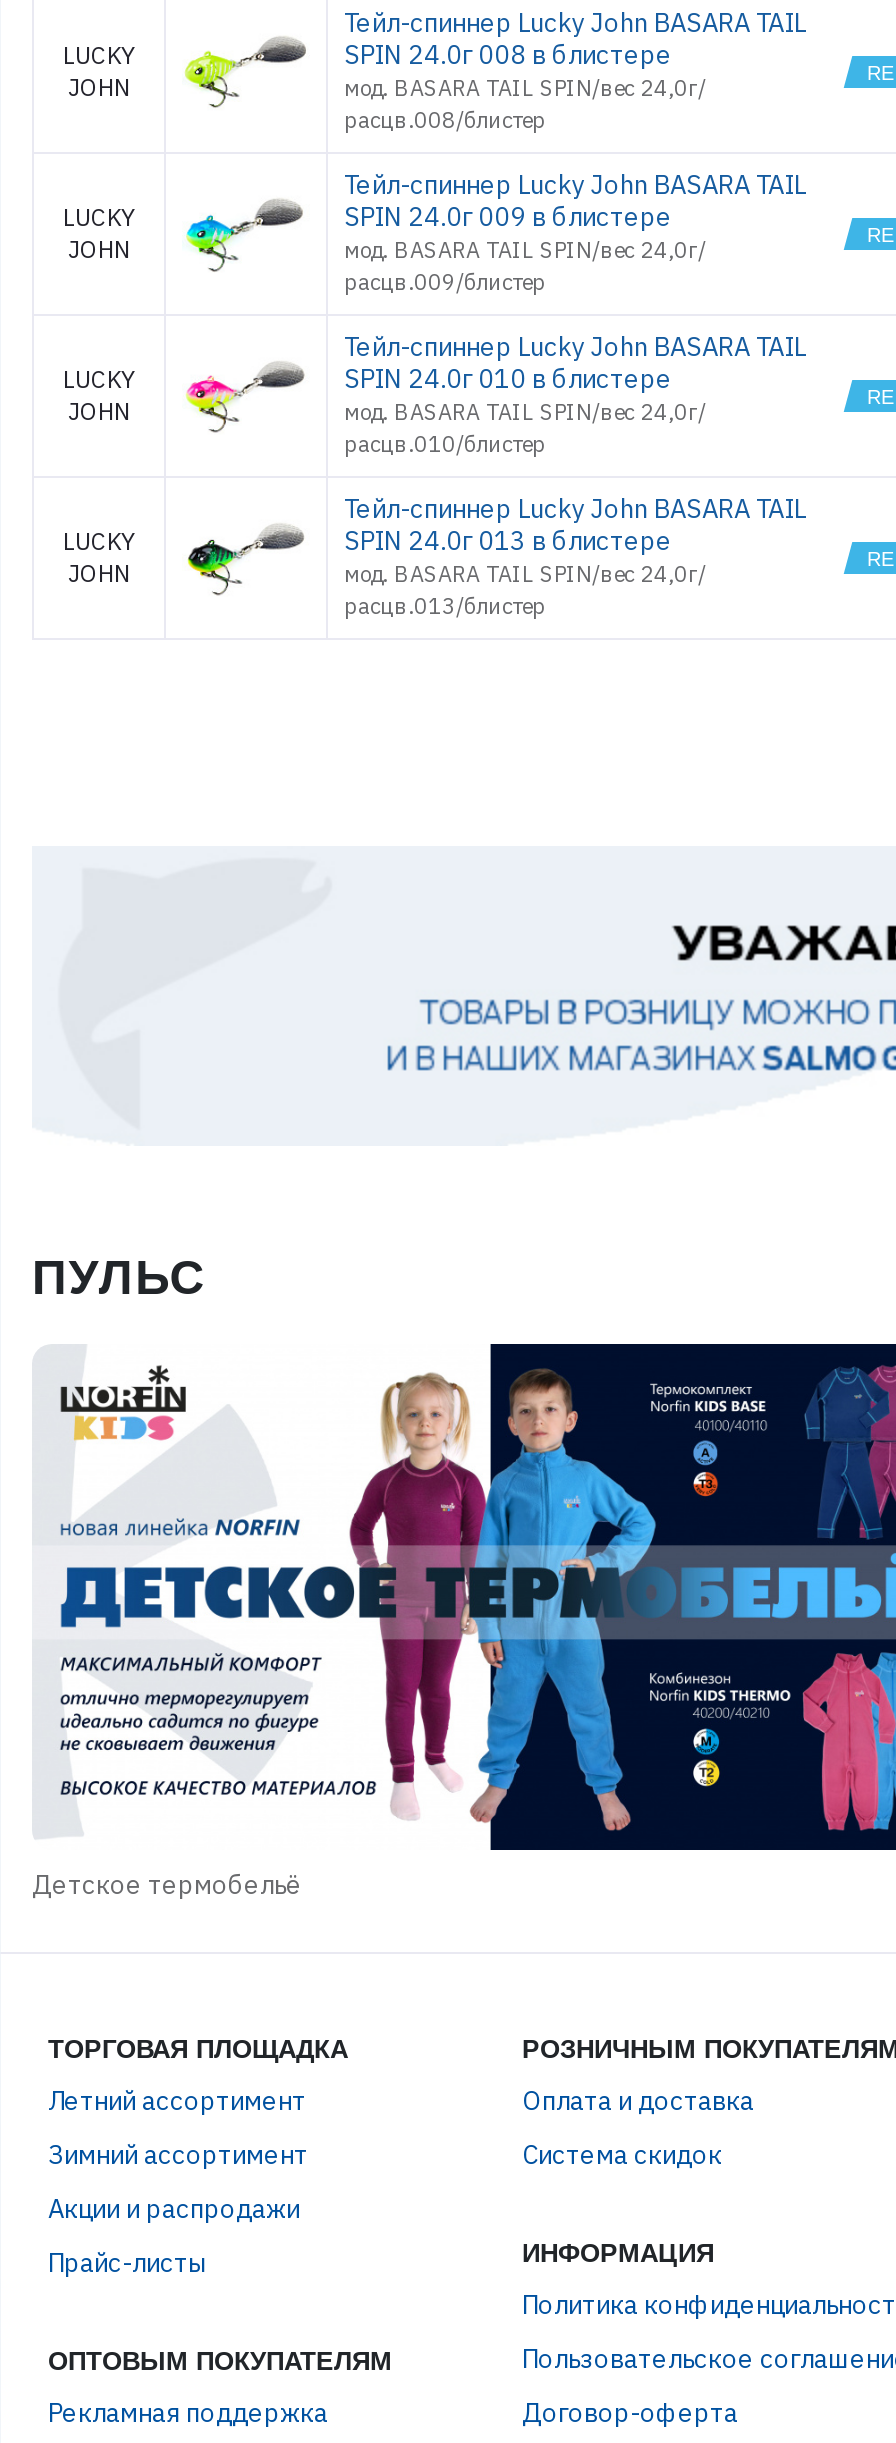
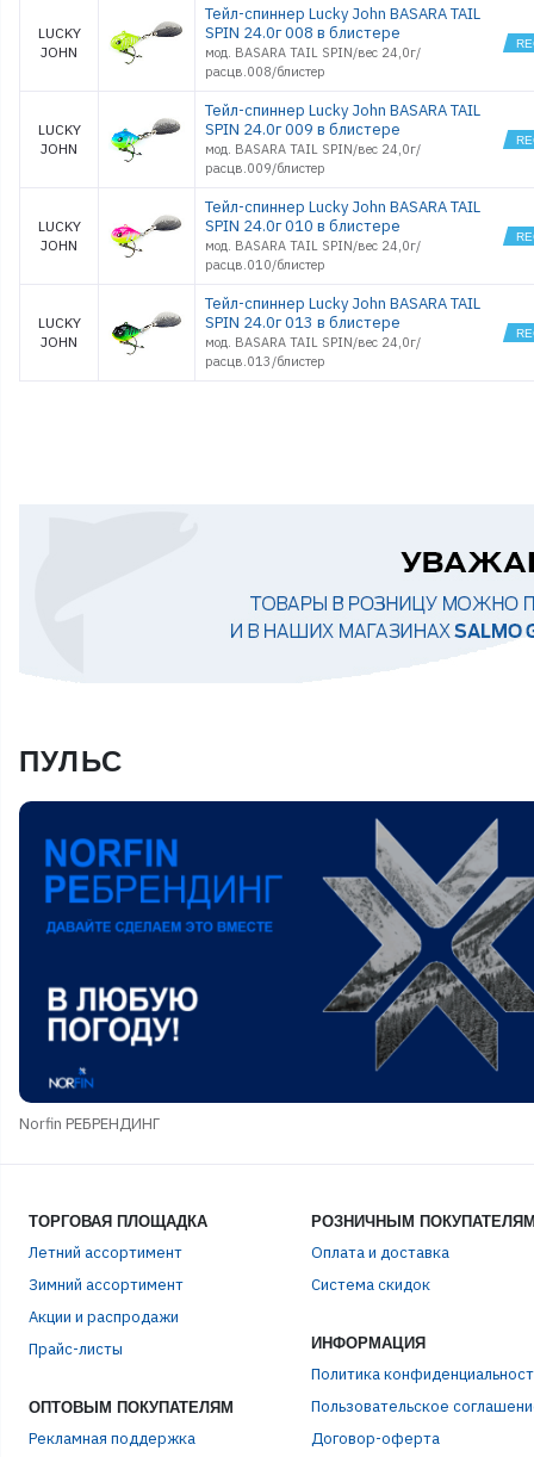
[32,1344,890,1902] [image] | Детское термобельё -> [18,800,530,1134] [image] | Norfin РЕБРЕНДИНГ

